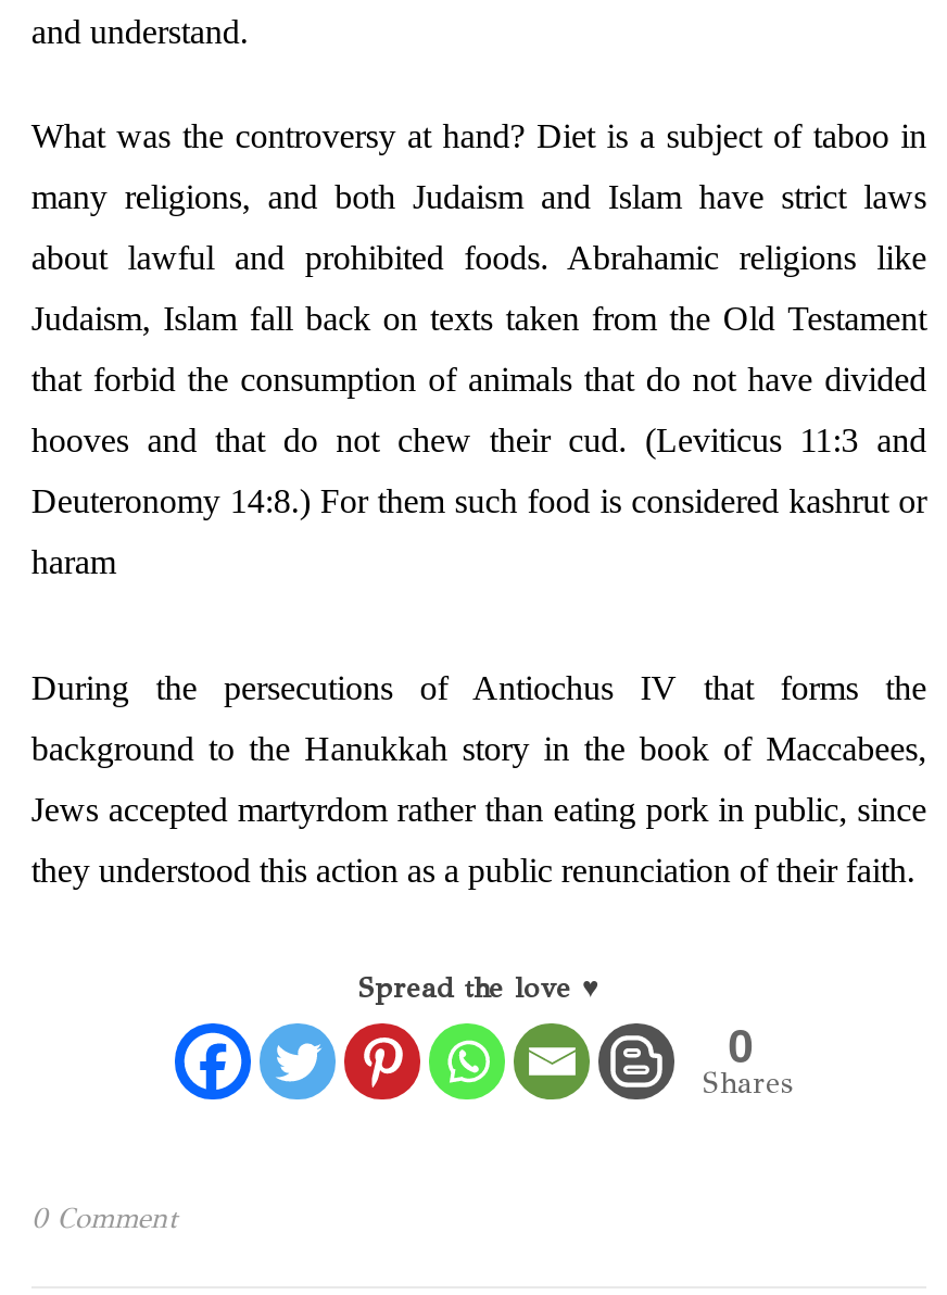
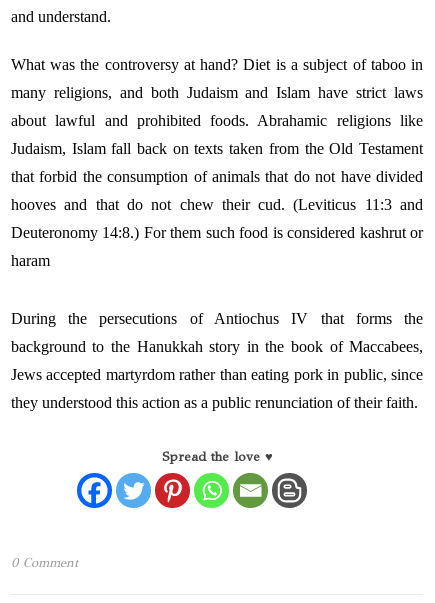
[703,1020,794,1102] 0 | Shares -> none

